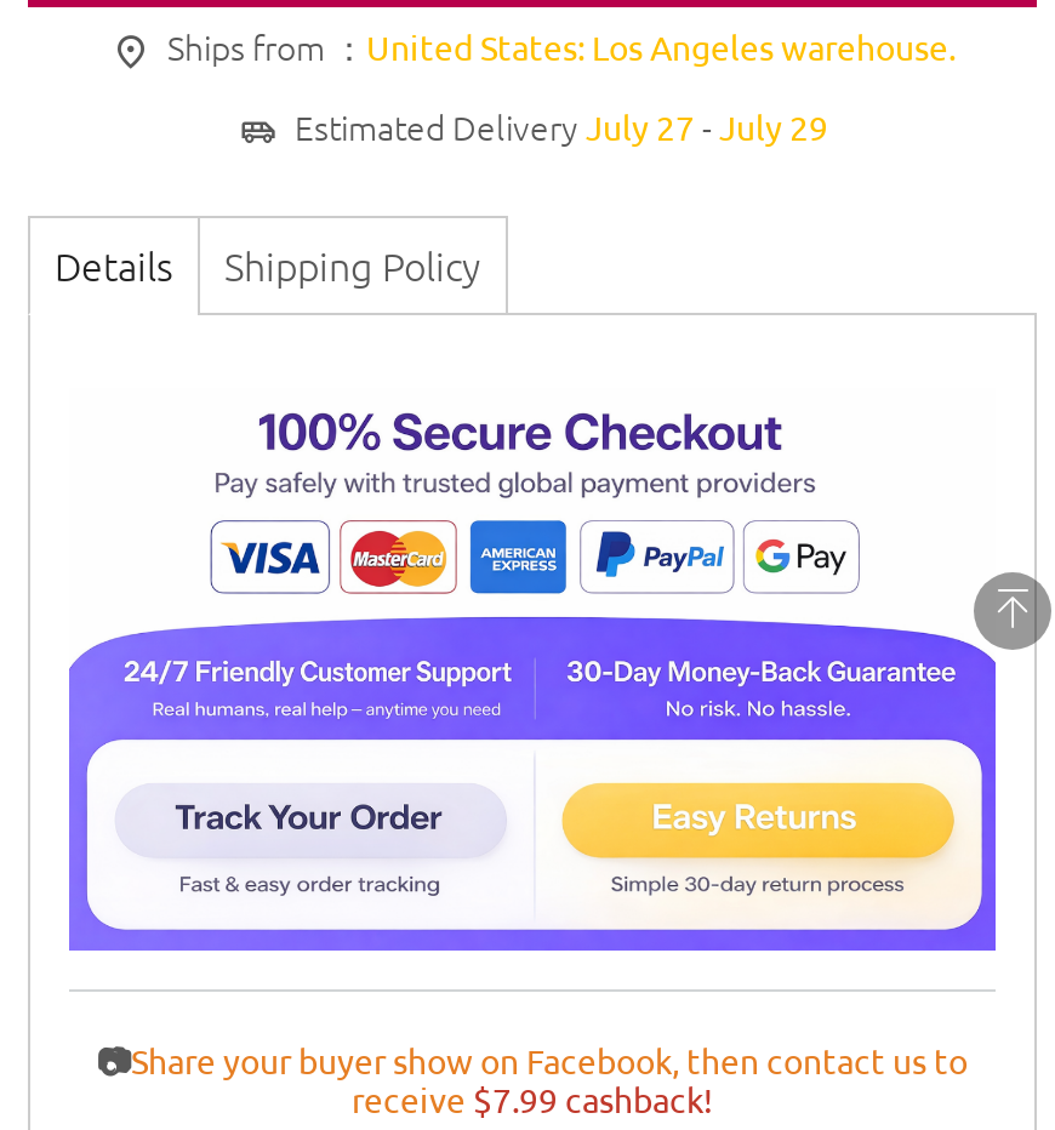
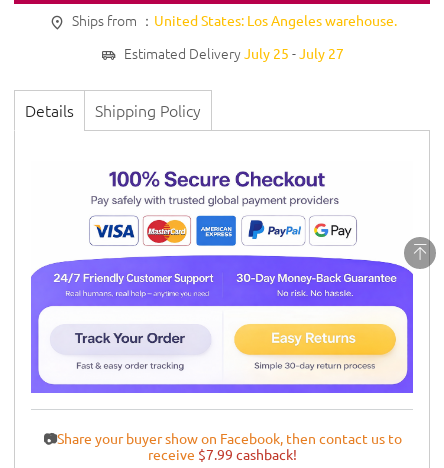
[295,101,828,149] Estimated Delivery July 27 - July 29 -> [124,42,344,62] Estimated Delivery July 25 - July 27

